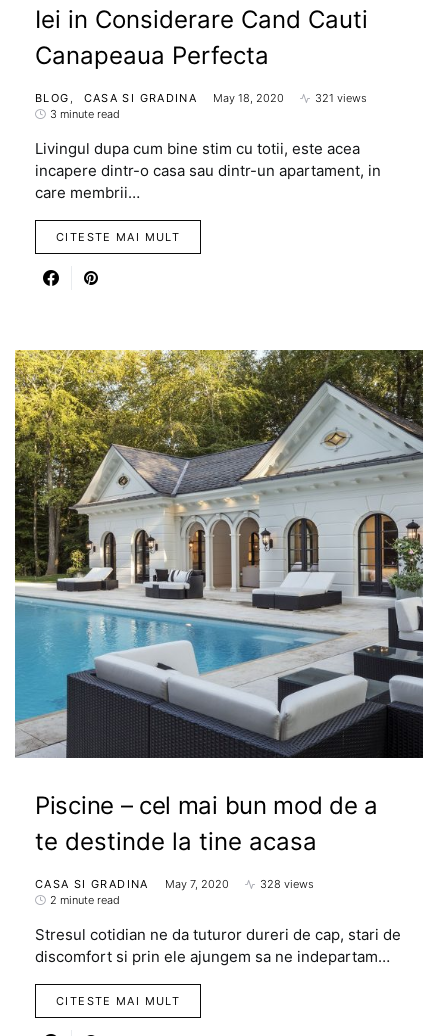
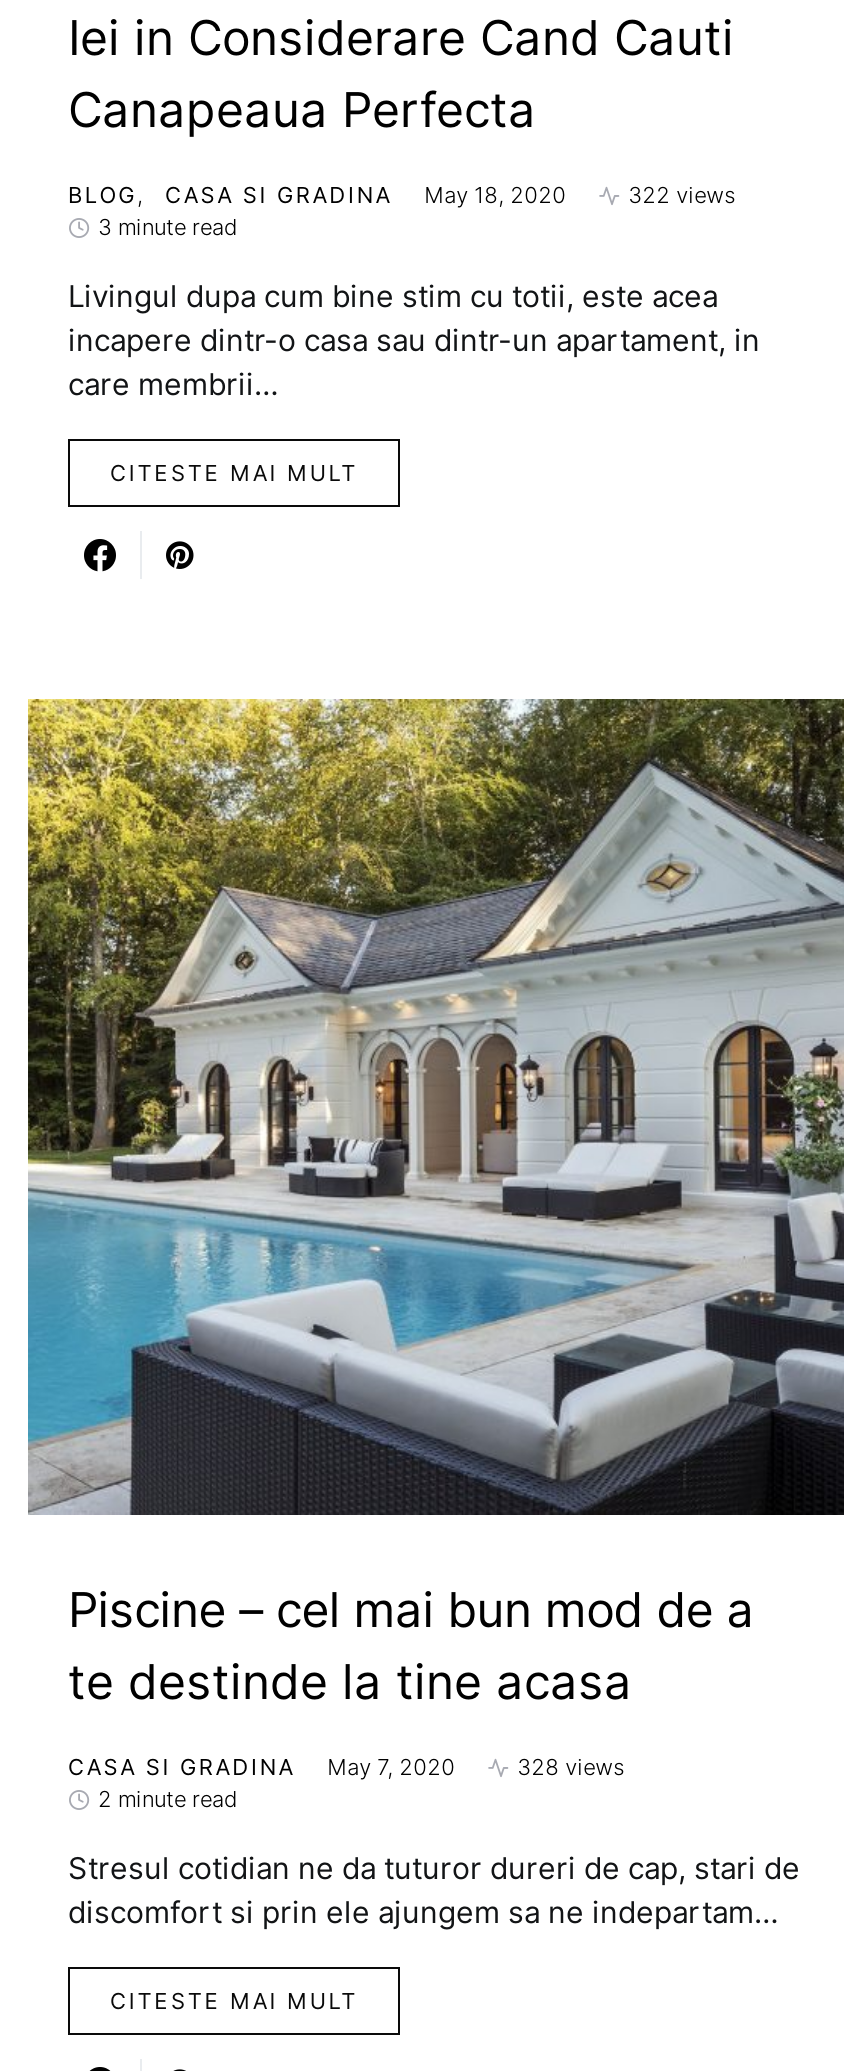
[315,91,367,105] 321 views -> [628,181,736,209] 322 views

